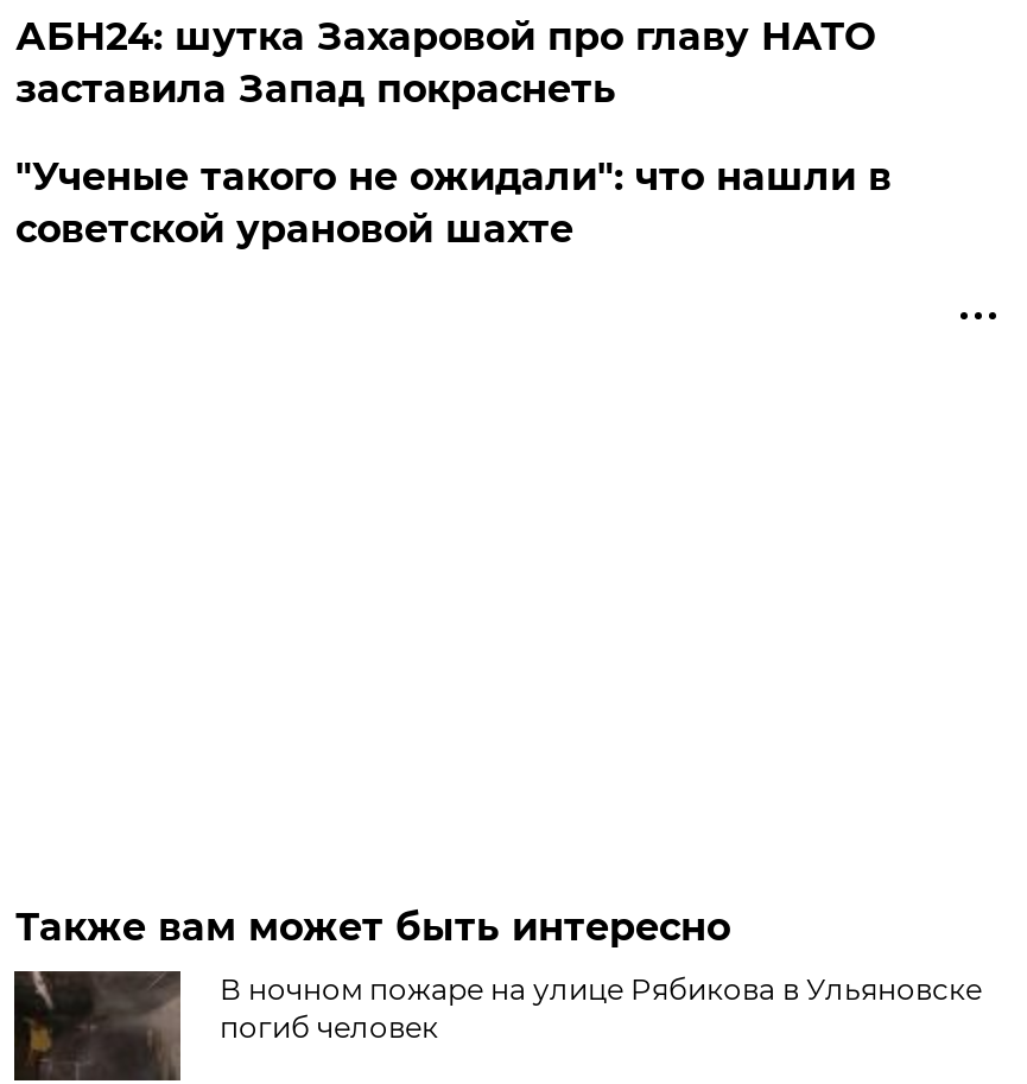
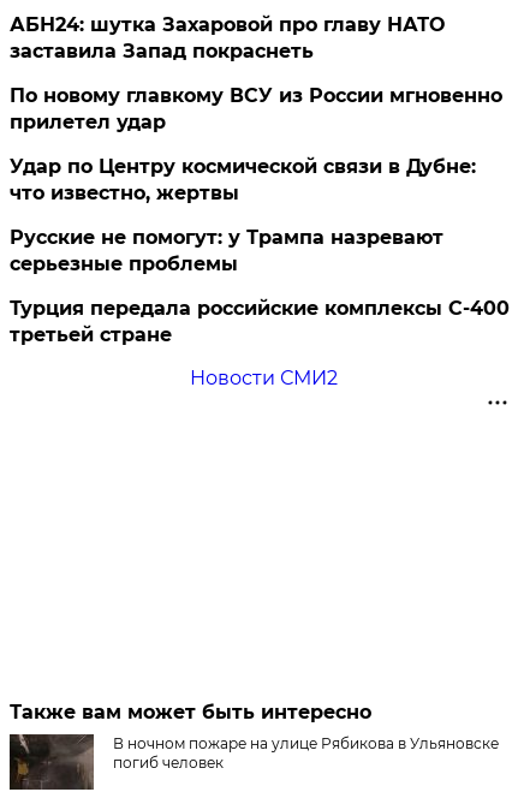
[15,154,891,251] "Ученые такого не ожидали": что нашли в | советской урановой шахте -> [10,84,510,389] По новому главкому ВСУ из России мгновенно | прилетел удар | Удар по Центру космической связи в Дубне: | что известно, жертвы | Русские не помогут: у Трампа назревают | серьезные проблемы | Турция передала российские комплексы С-400 | третьей стране | Новости СМИ2

